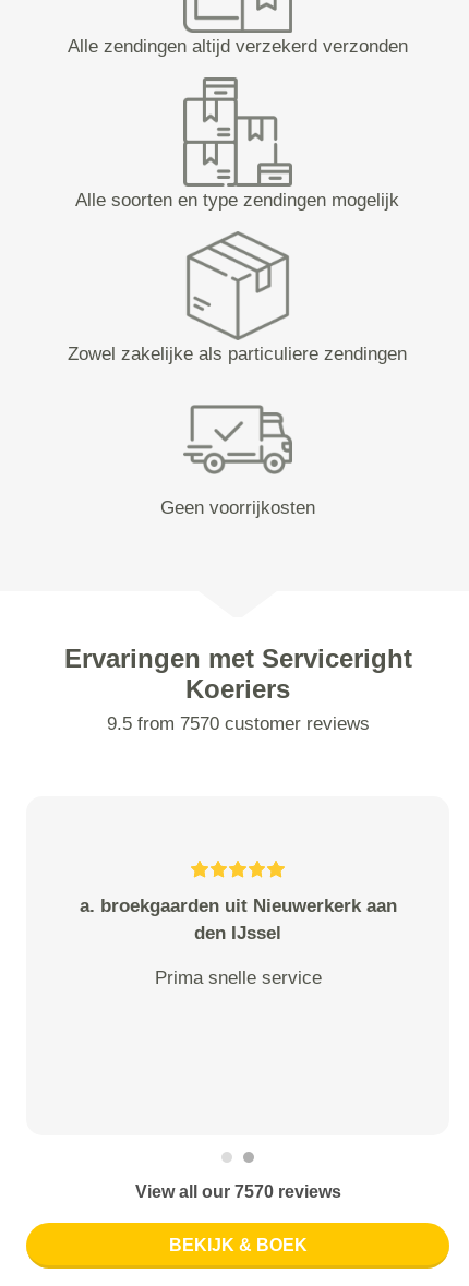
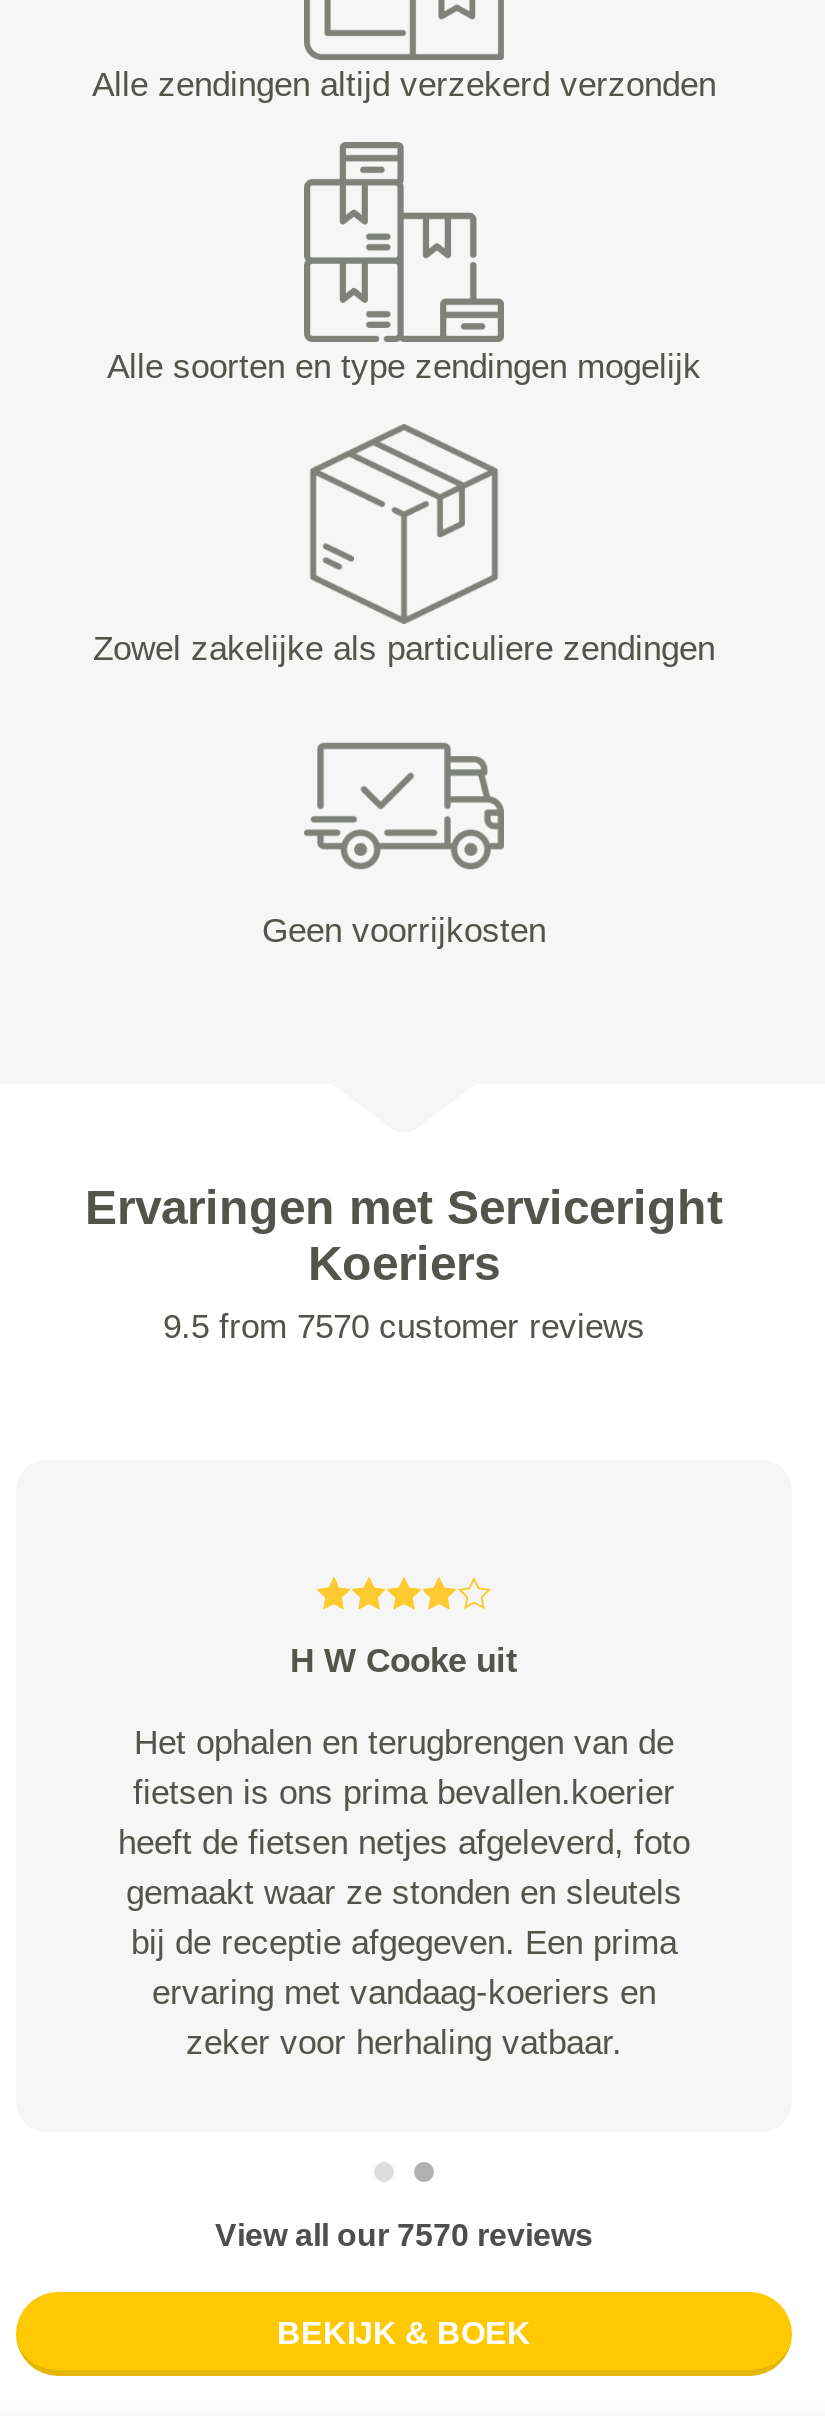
[79,896,396,944] a. broekgaarden uit Nieuwerkerk aan | den IJssel -> [290,1642,518,1680] H W Cooke uit
[154,968,321,988] Prima snelle service -> [118,1724,690,2062] Het ophalen en terugbrengen van de | fietsen is ons prima bevallen.koerier | heeft de fietsen netjes afgeleverd, foto | gemaakt waar ze stonden en sleutels | bij de receptie afgegeven. Een prima | ervaring met vandaag-koeriers en | zeker voor herhaling vatbaar.

